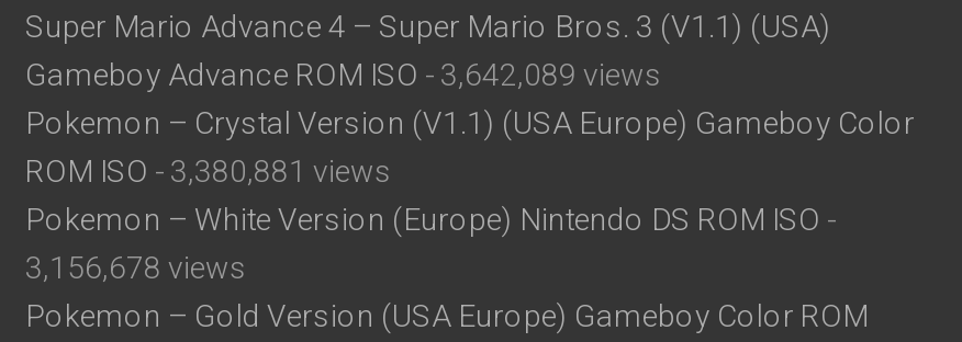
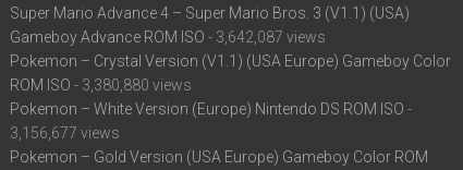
[25,57,662,93] Gameboy Advance ROM ISO - 3,642,089 views -> [10,29,326,46] Gameboy Advance ROM ISO - 3,642,087 views
[25,154,392,189] ROM ISO - 3,380,881 views -> [10,76,192,94] ROM ISO - 3,380,880 views
[25,250,247,285] 3,156,678 views -> [10,124,120,142] 3,156,677 views

